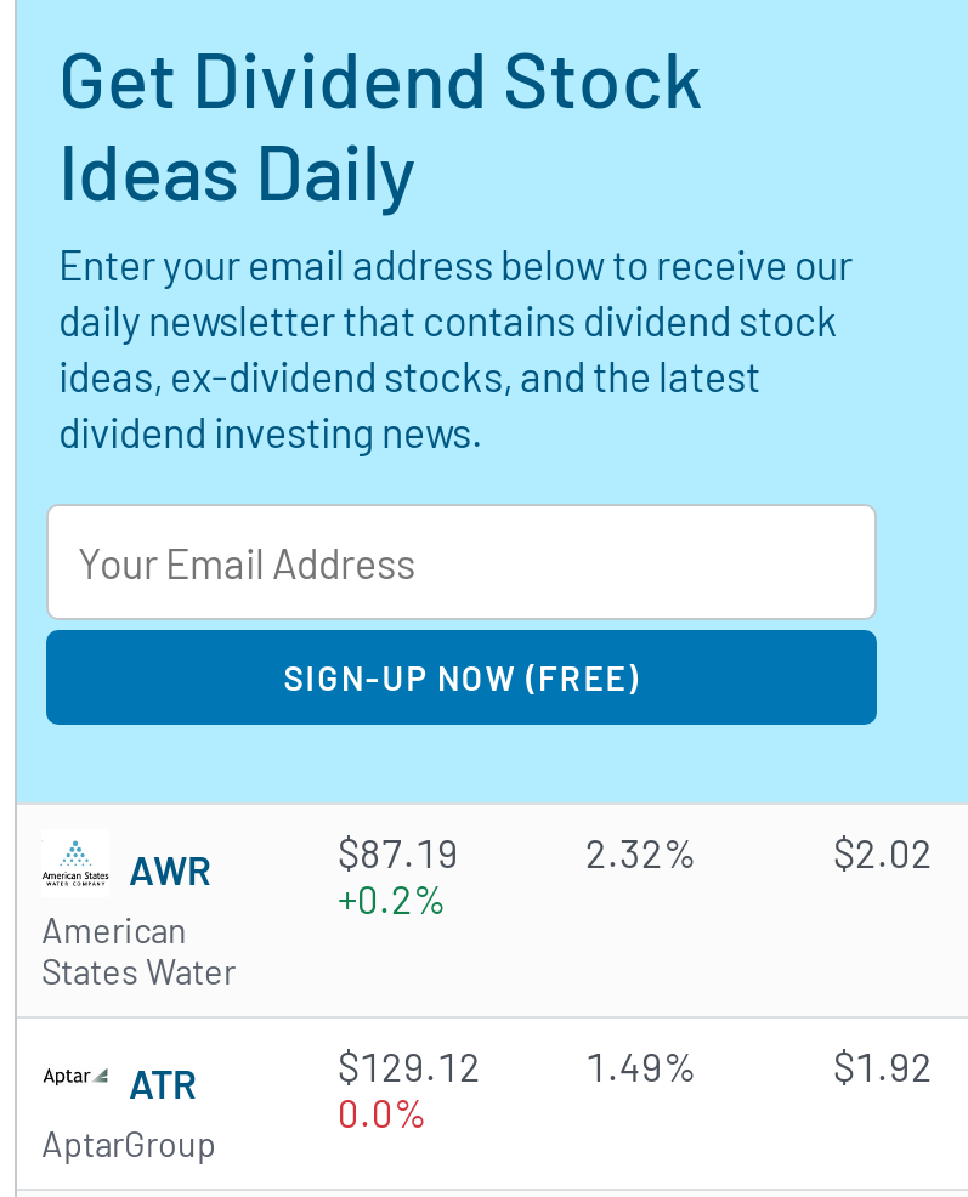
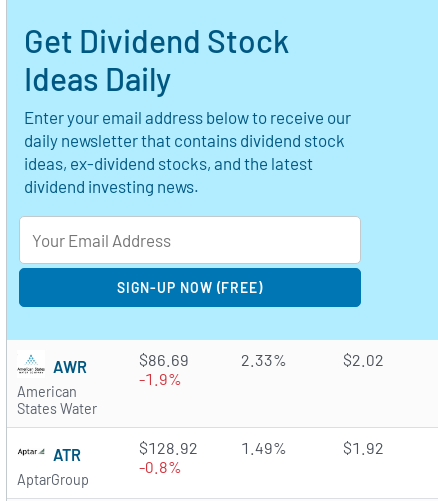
[338,829,459,875] $87.19 -> [139,350,189,369] $86.69
[585,829,697,875] 2.32% -> [241,350,287,369] 2.33%
[338,875,447,921] +0.2% -> [139,369,182,388] -1.9%
[338,1043,481,1089] $129.12 -> [139,438,198,457] $128.92
[338,1089,428,1135] 0.0% -> [139,457,182,476] -0.8%

